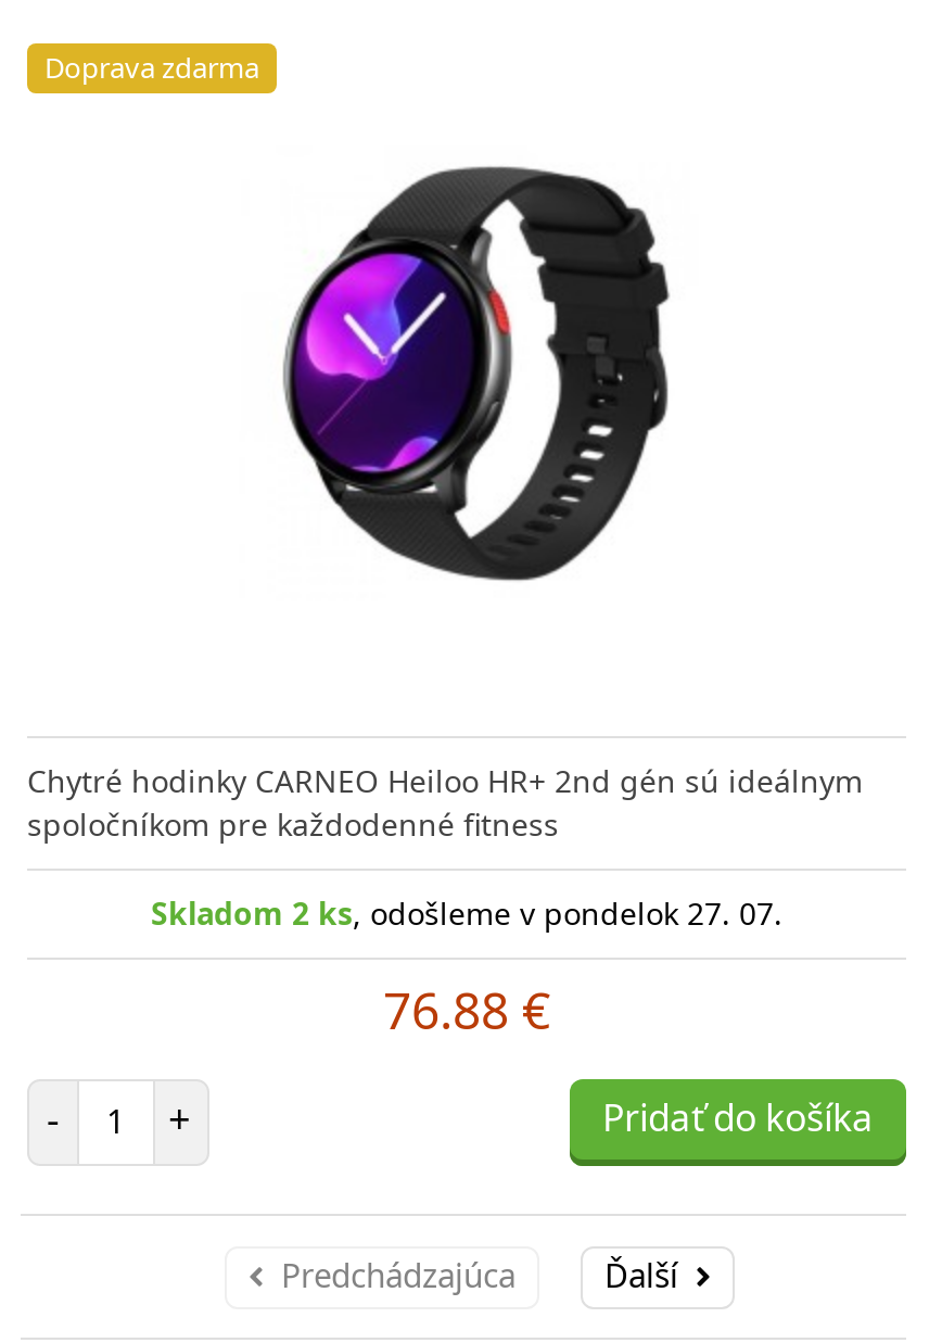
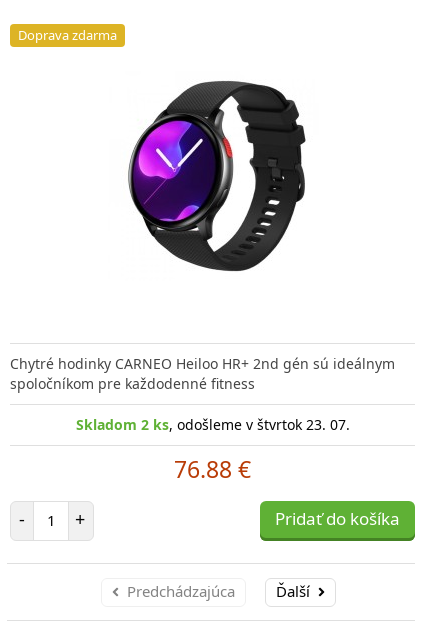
[151,891,782,933] Skladom 2 ks, odošleme v pondelok 27. 07. -> [75,414,349,433] Skladom 2 ks, odošleme v štvrtok 23. 07.

